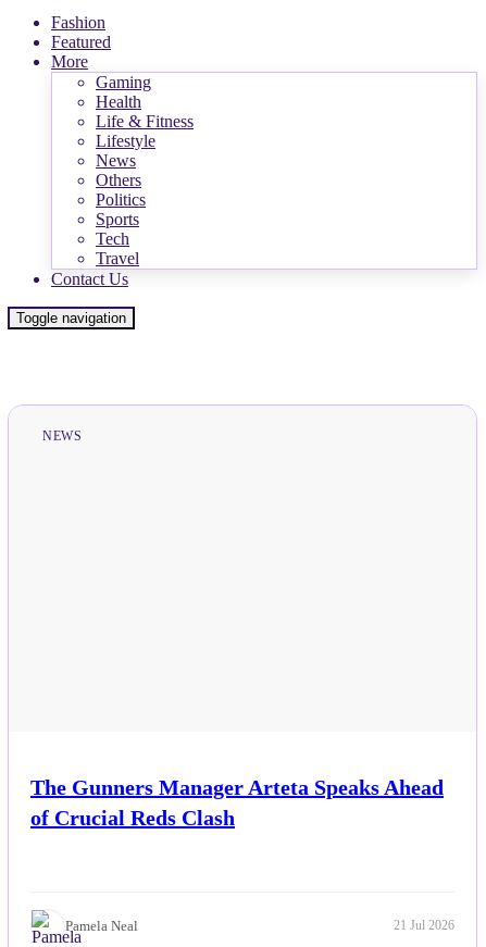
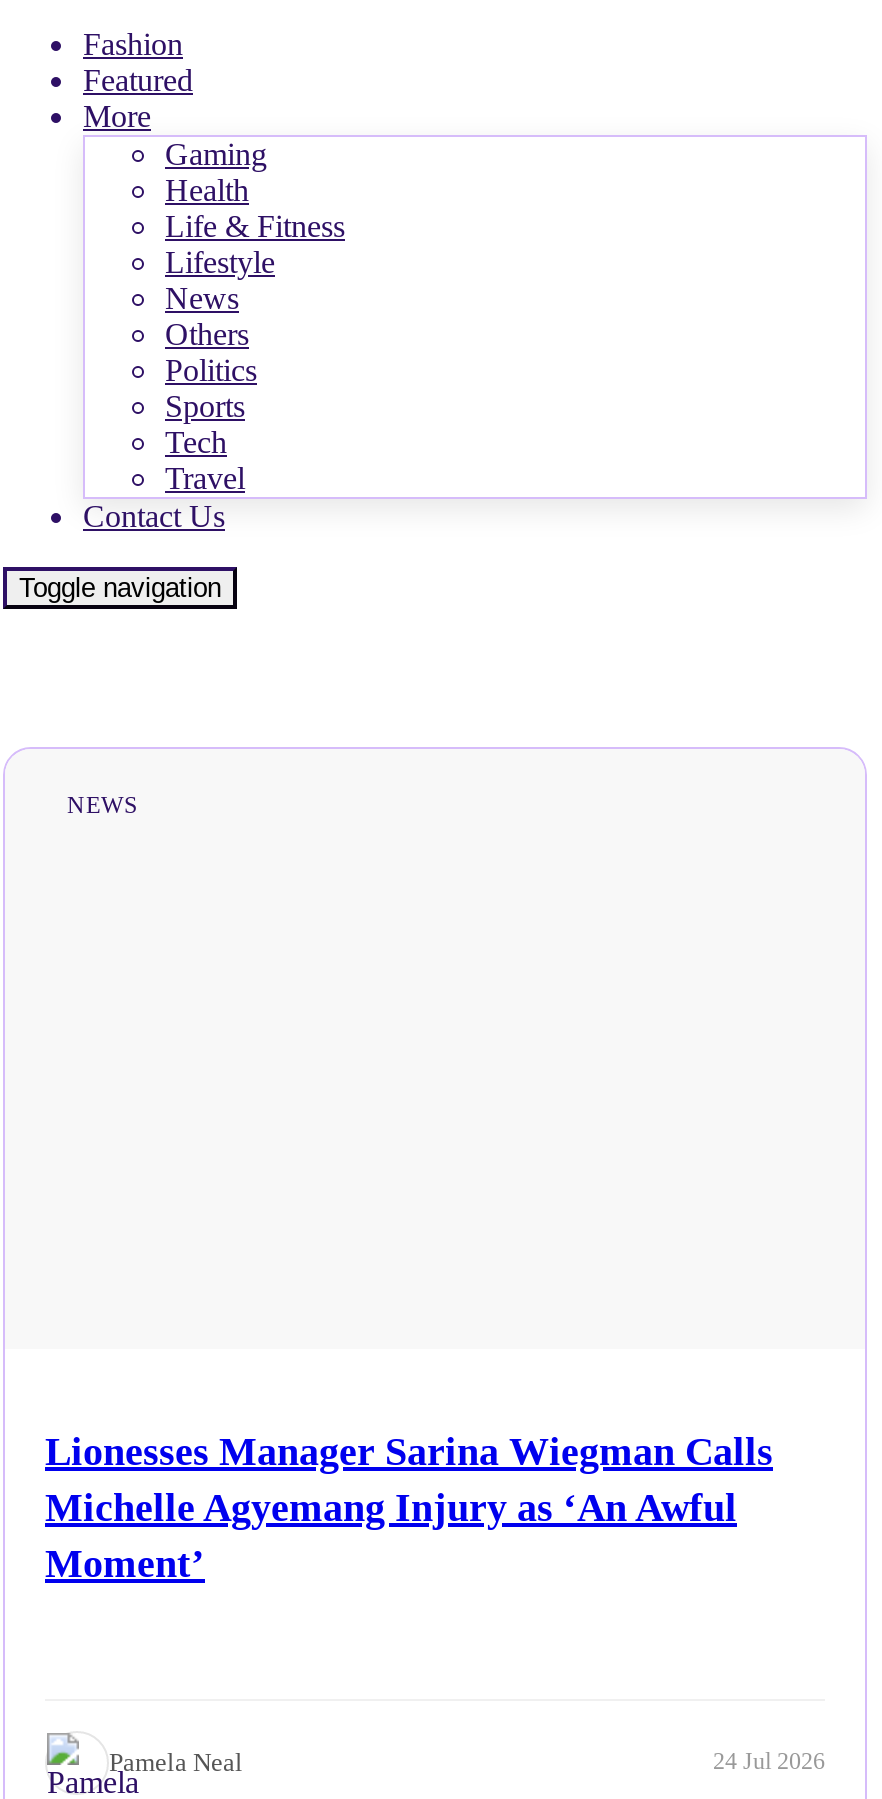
[30,775,444,829] The Gunners Manager Arteta Speaks Ahead | of Crucial Reds Clash -> [45,1428,773,1584] Lionesses Manager Sarina Wiegman Calls | Michelle Agyemang Injury as ‘An Awful | Moment’
[394,918,454,933] 21 Jul 2026 -> [713,1747,825,1775] 24 Jul 2026

